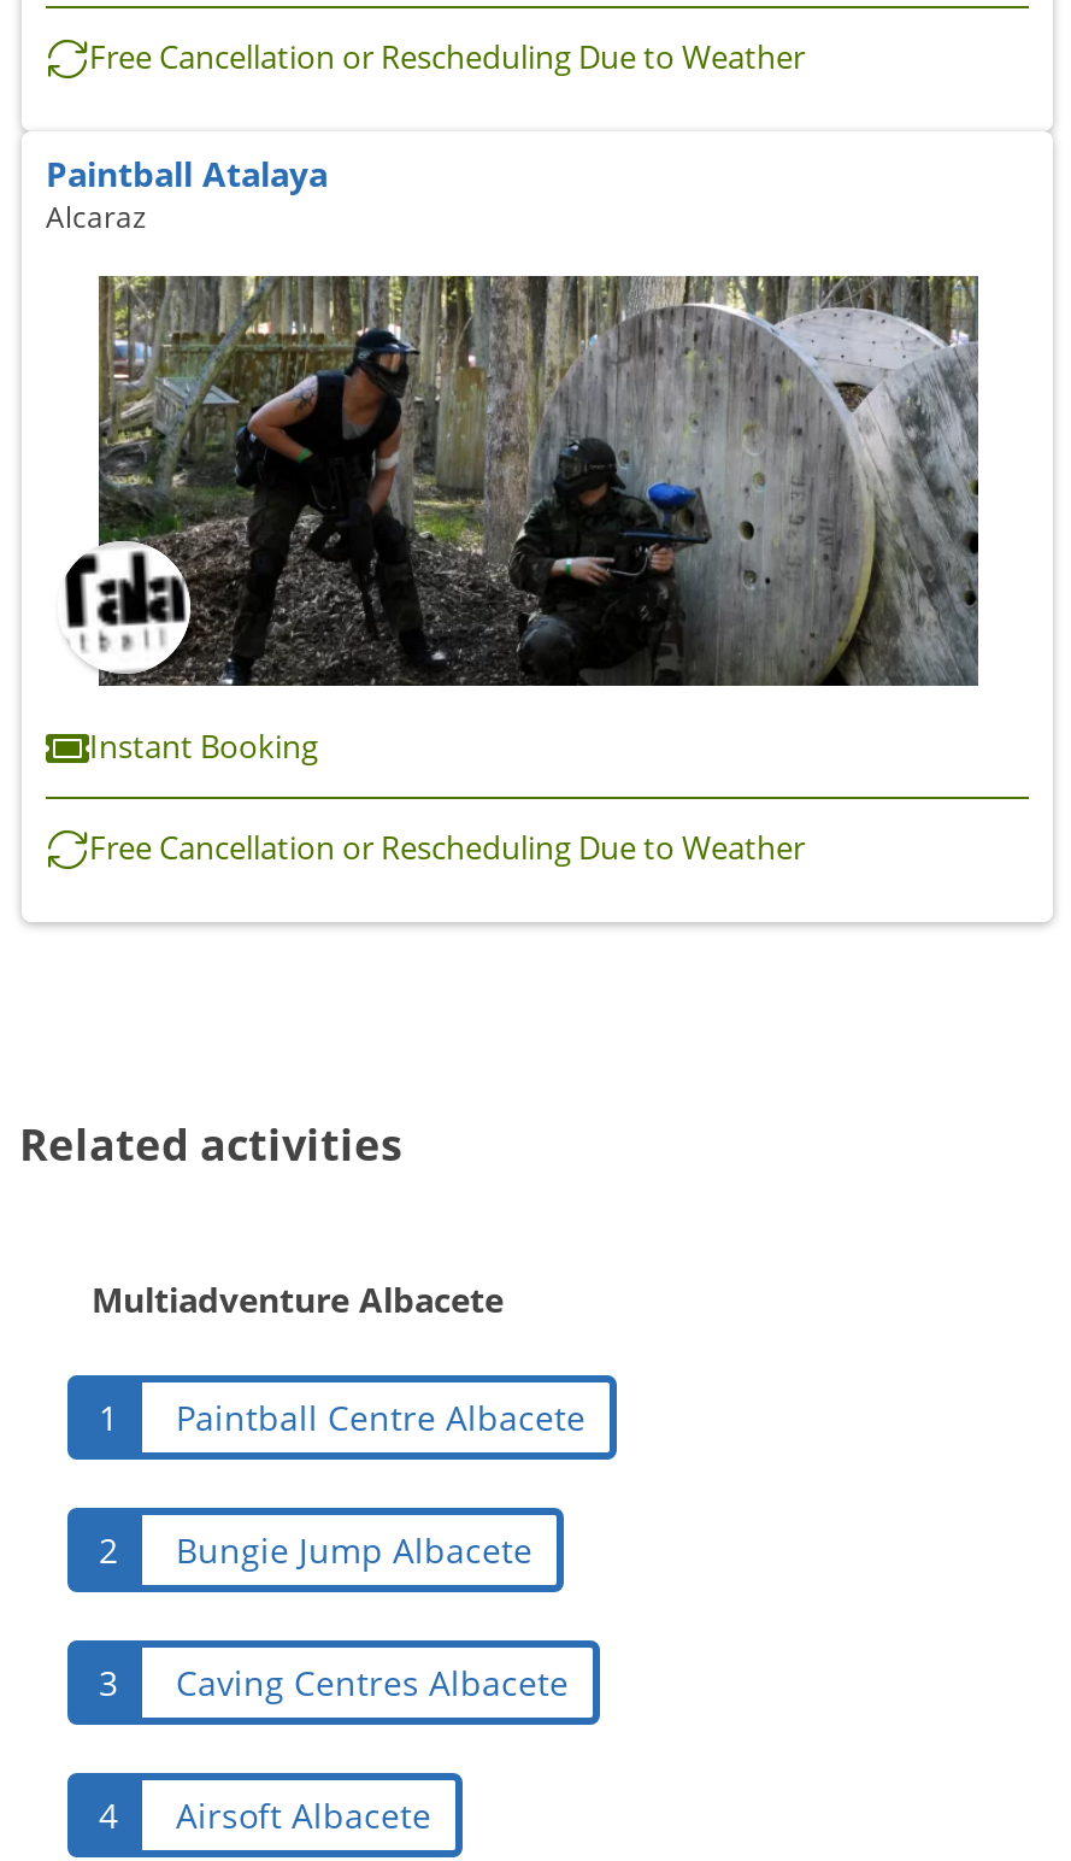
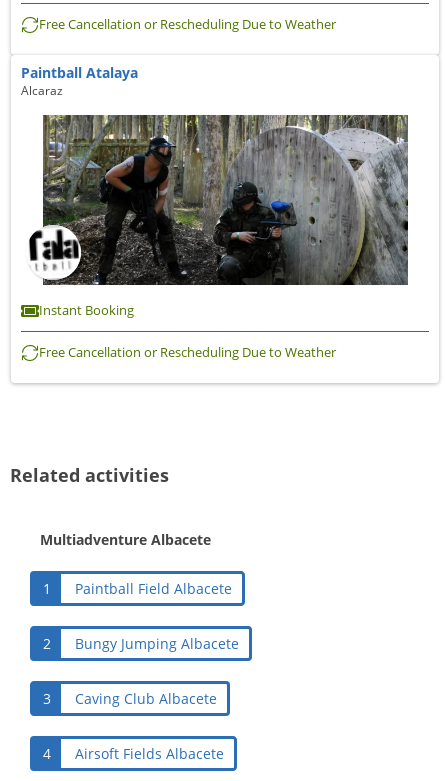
[176,1395,585,1441] Paintball Centre Albacete -> [75,579,232,598] Paintball Field Albacete
[176,1528,532,1573] Bungie Jump Albacete -> [75,634,239,653] Bungy Jumping Albacete
[176,1660,569,1706] Caving Centres Albacete -> [75,689,217,708] Caving Club Albacete
[176,1793,431,1839] Airsoft Albacete -> [75,744,224,763] Airsoft Fields Albacete

